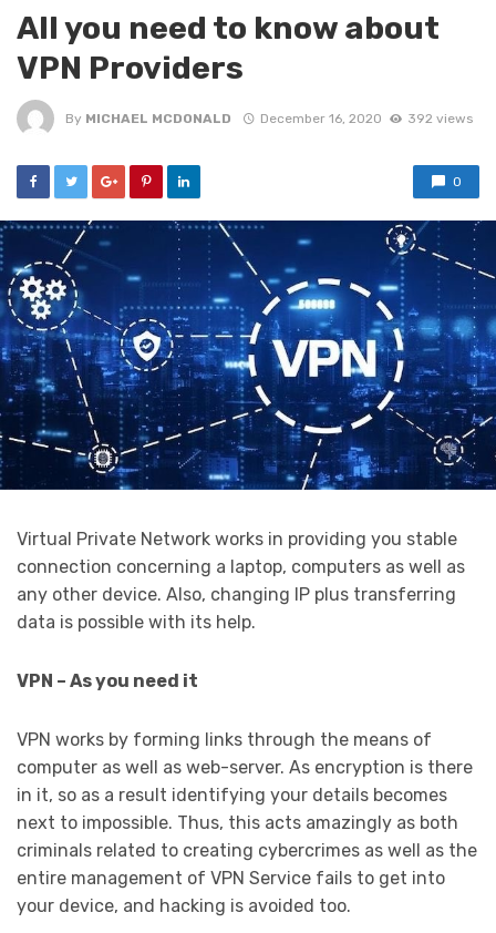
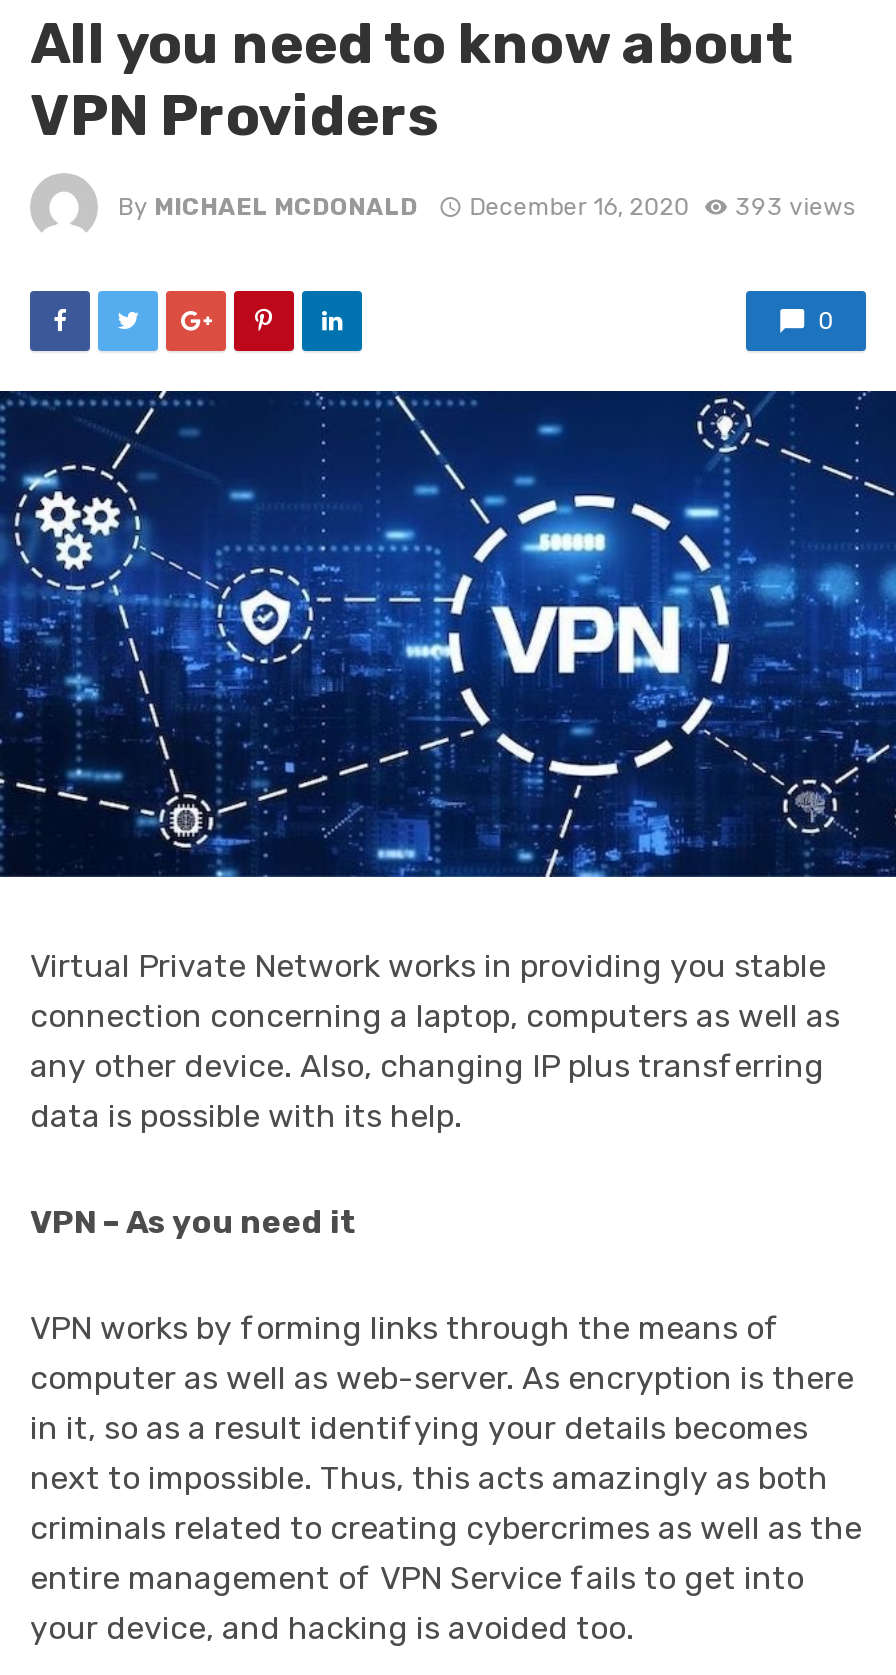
[65,110,472,126] By MICHAEL MCDONALD December 16, 2020 392 views -> [118,192,855,220] By MICHAEL MCDONALD December 16, 2020 393 views

